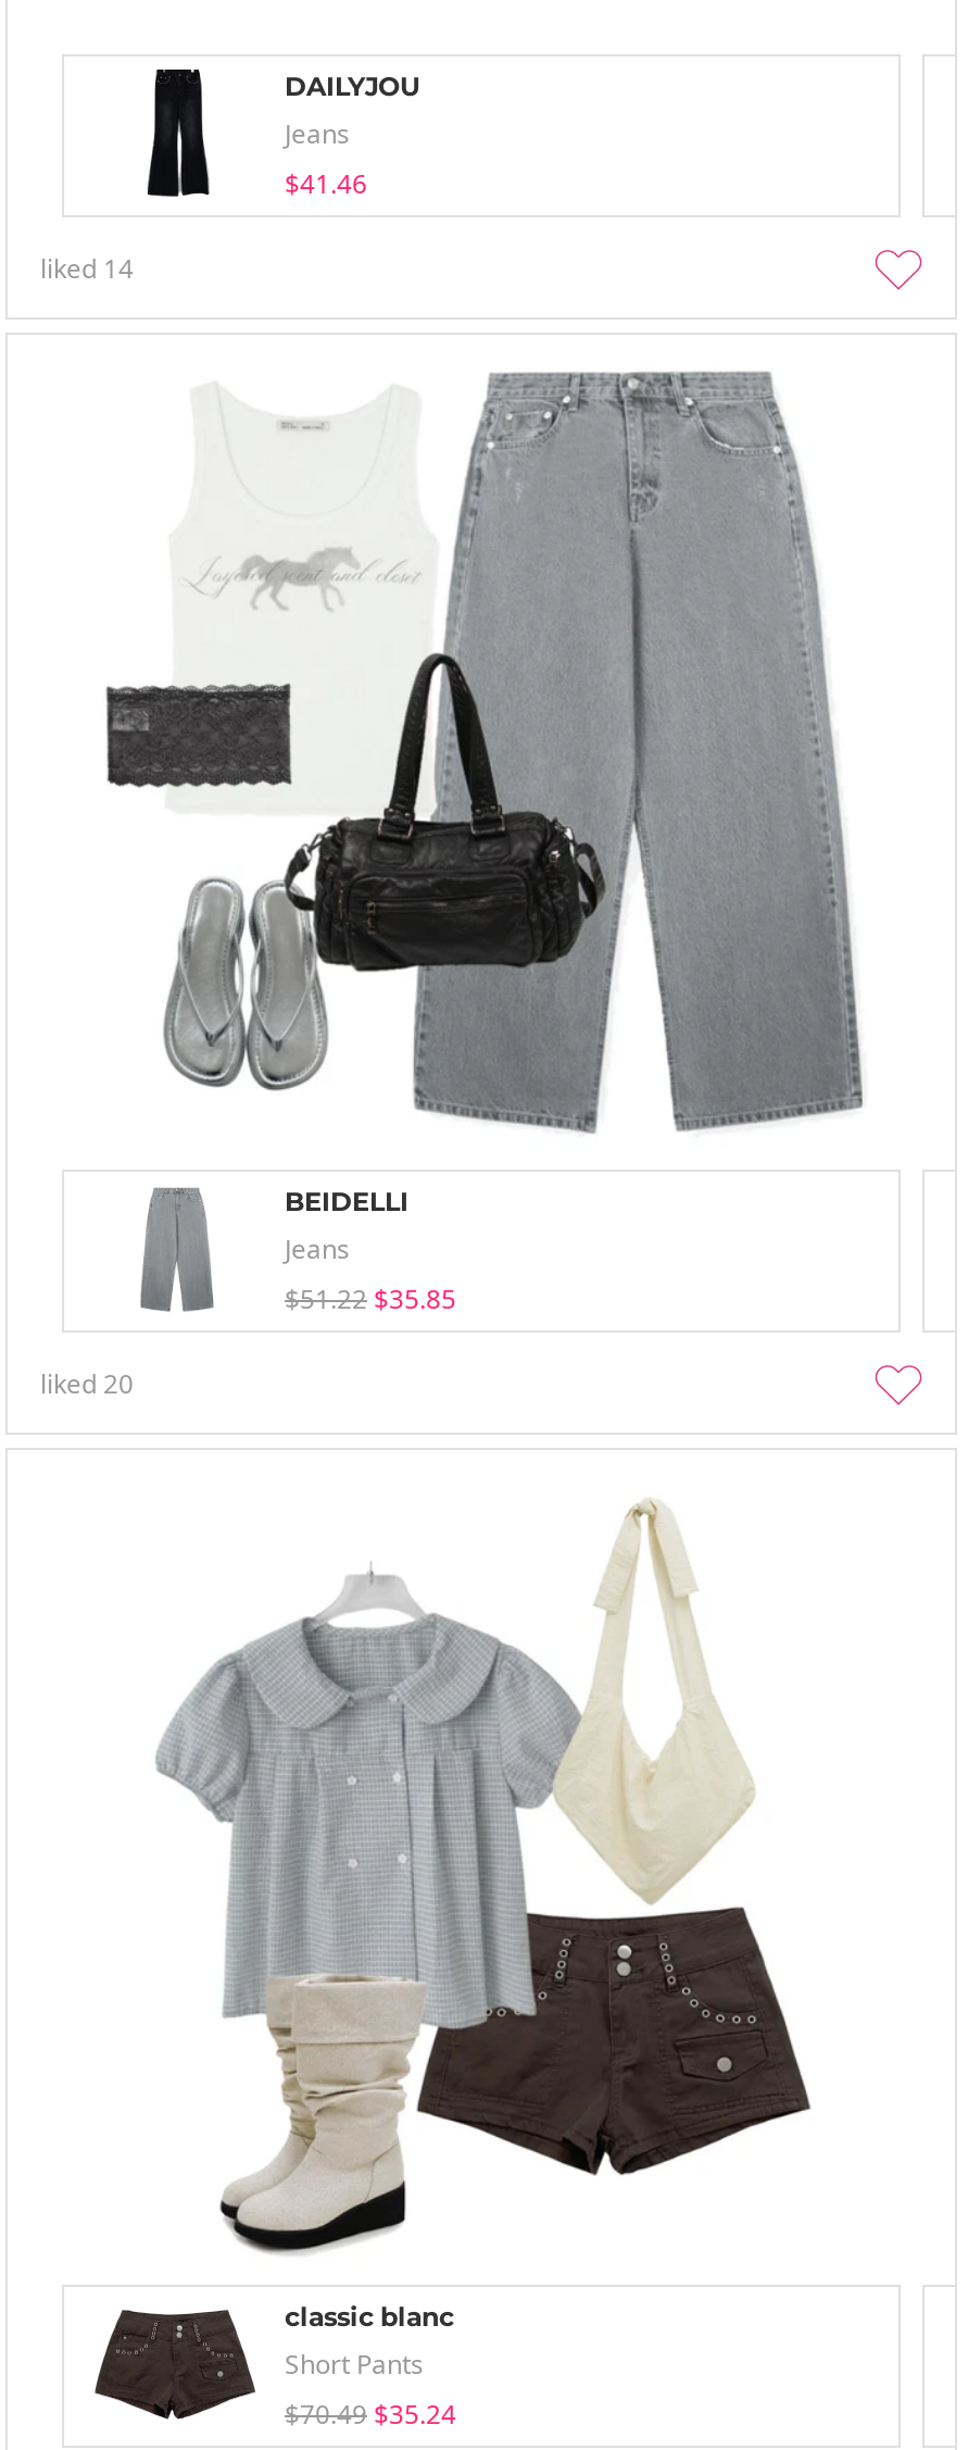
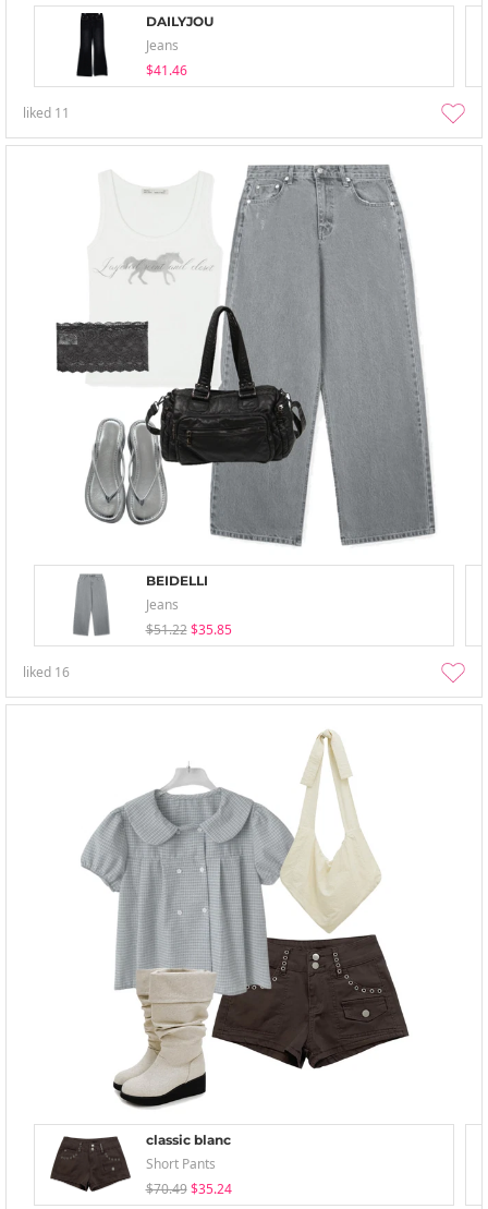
[40,250,134,287] liked 14 -> [23,104,70,122] liked 11
[40,1365,134,1402] liked 20 -> [23,663,70,681] liked 16

